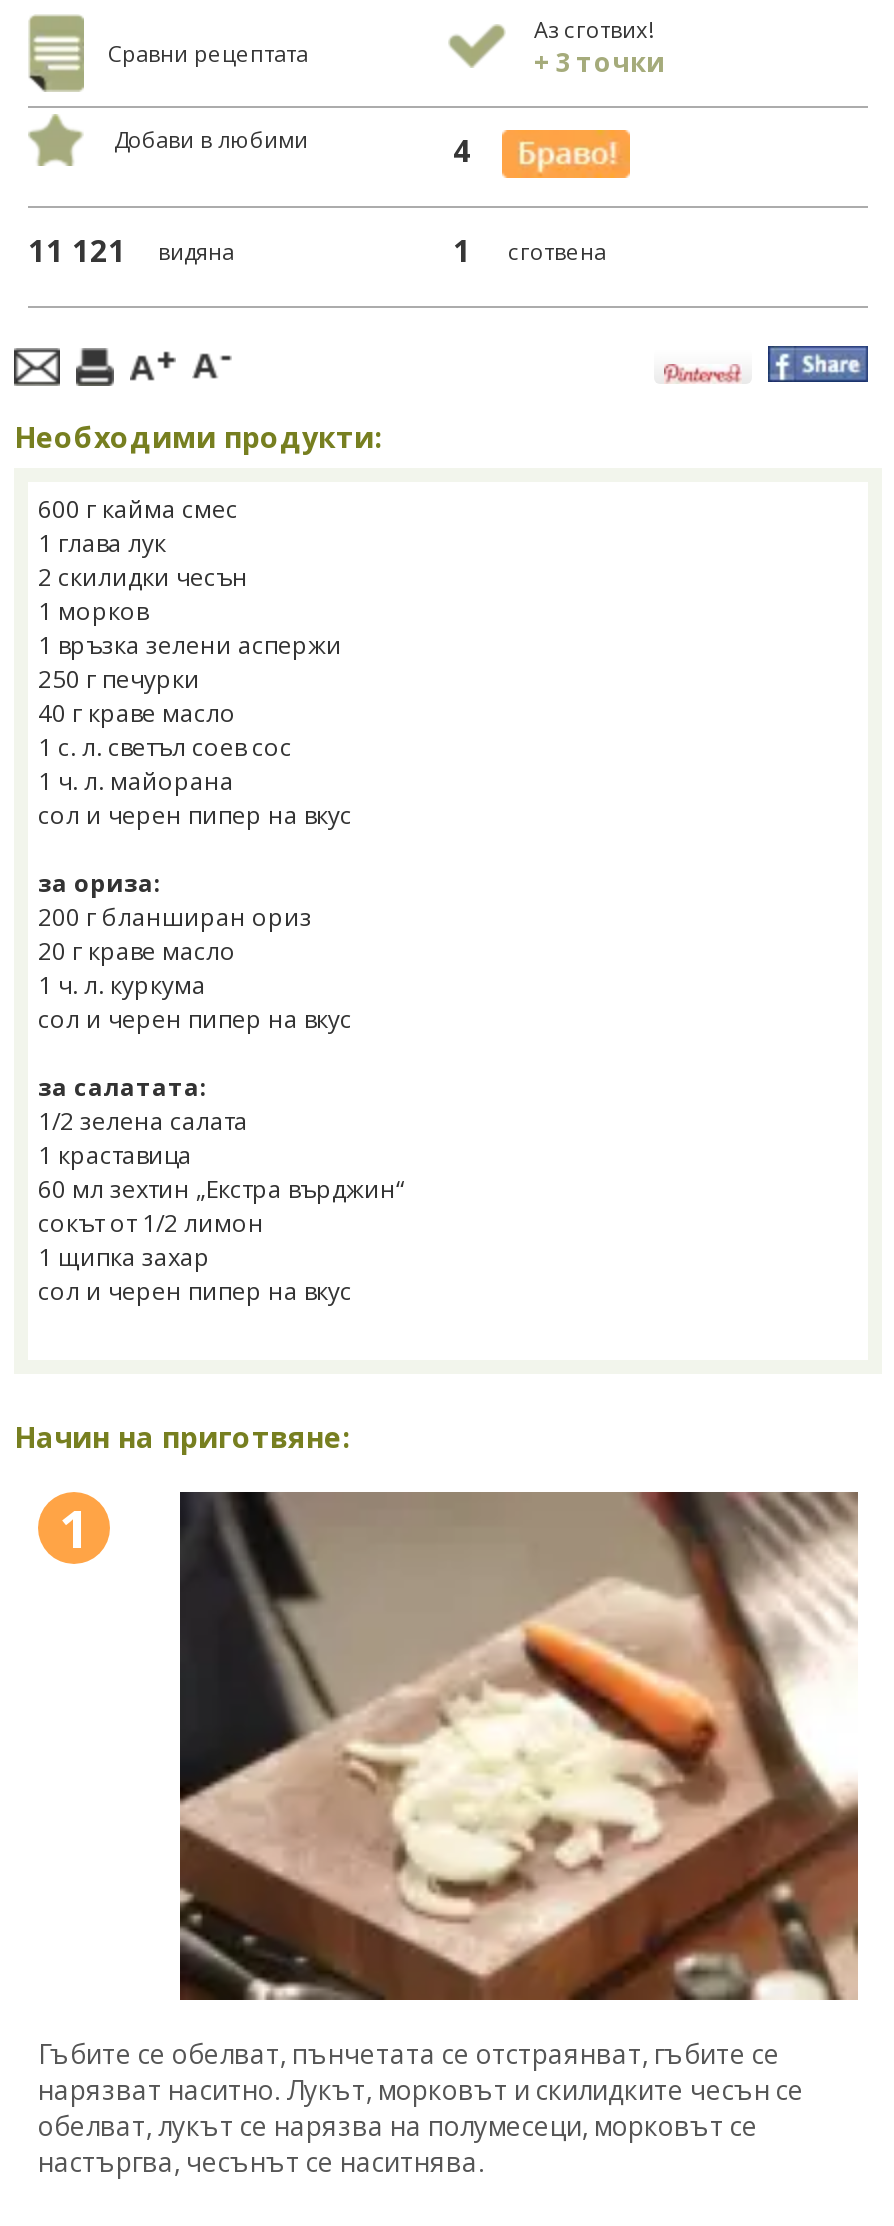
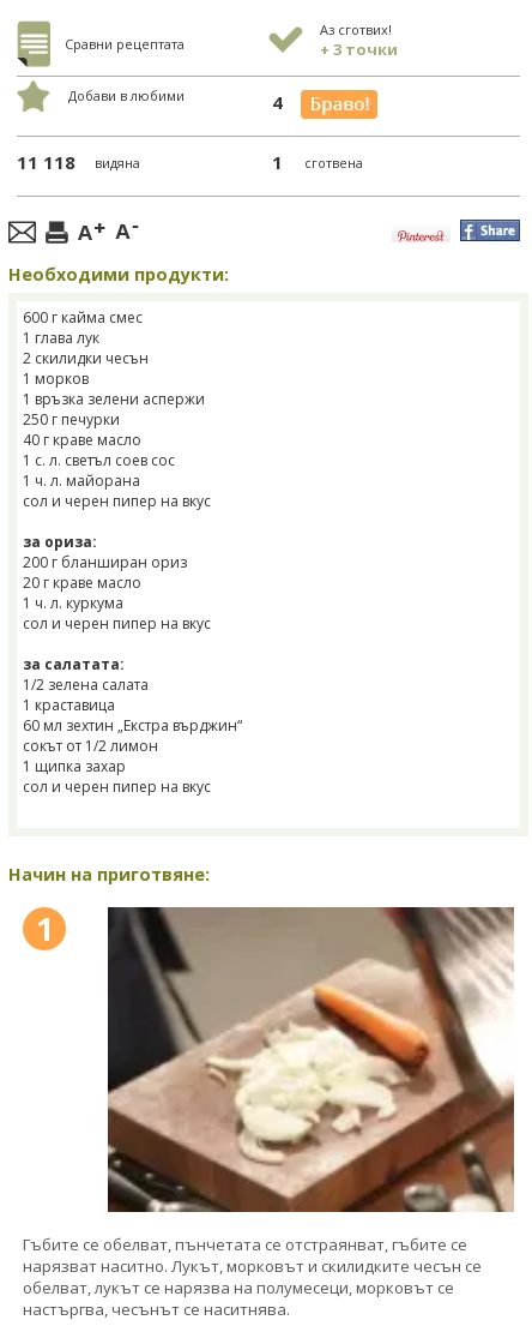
[28,230,234,270] 11 121 видяна -> [17,150,140,174] 11 118 видяна

